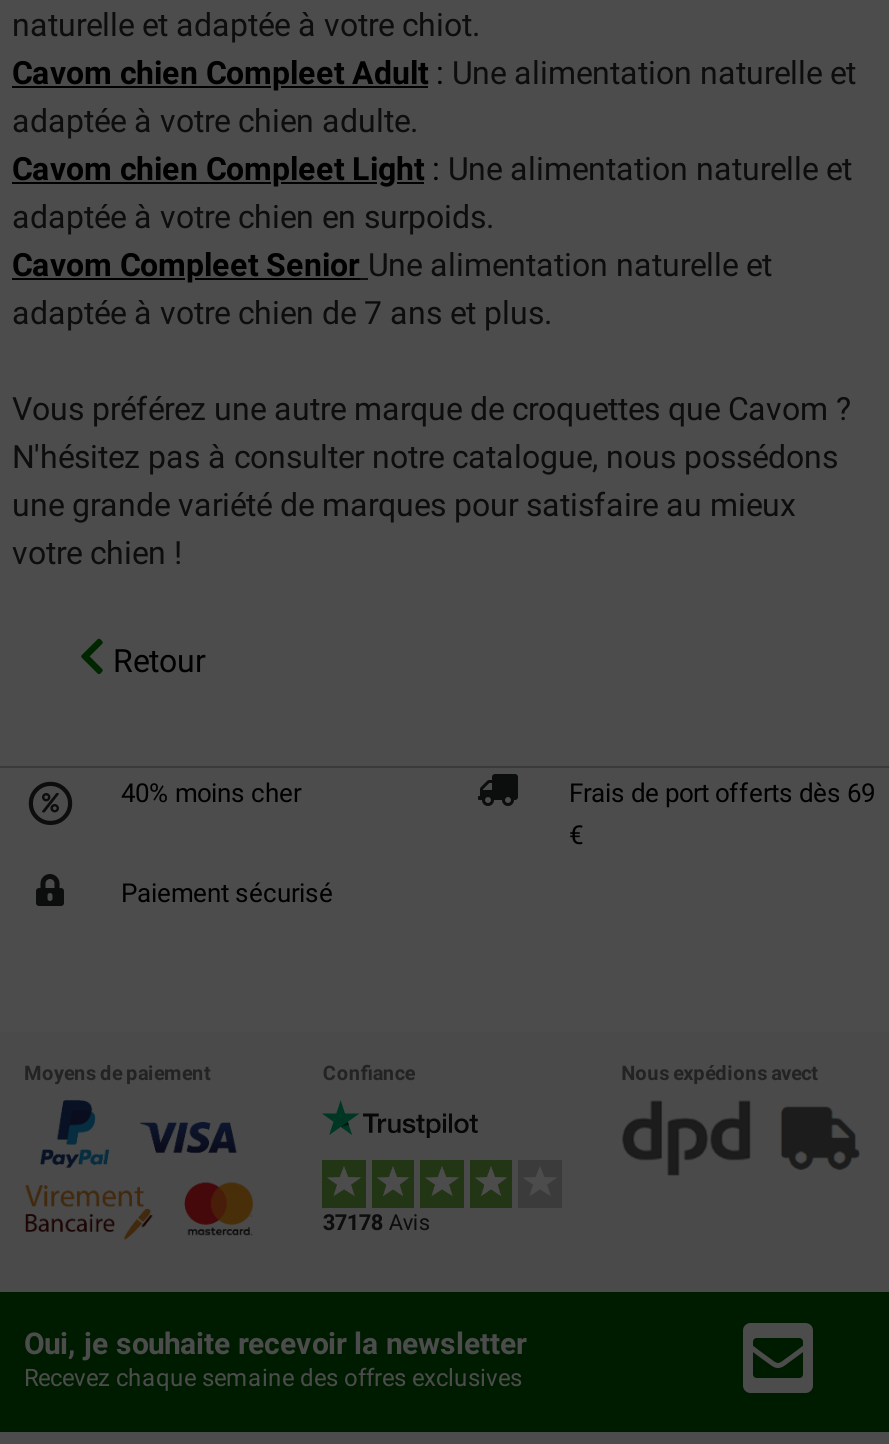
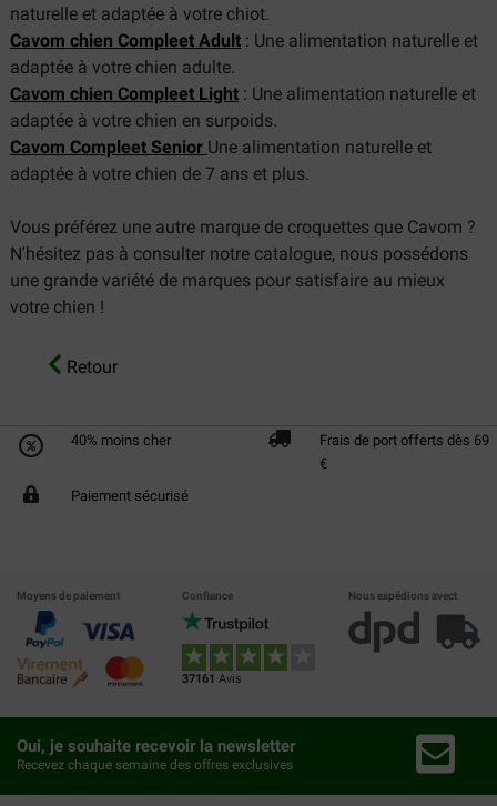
[323,1211,431,1237] 37178 Avis -> [182,672,242,687] 37161 Avis

